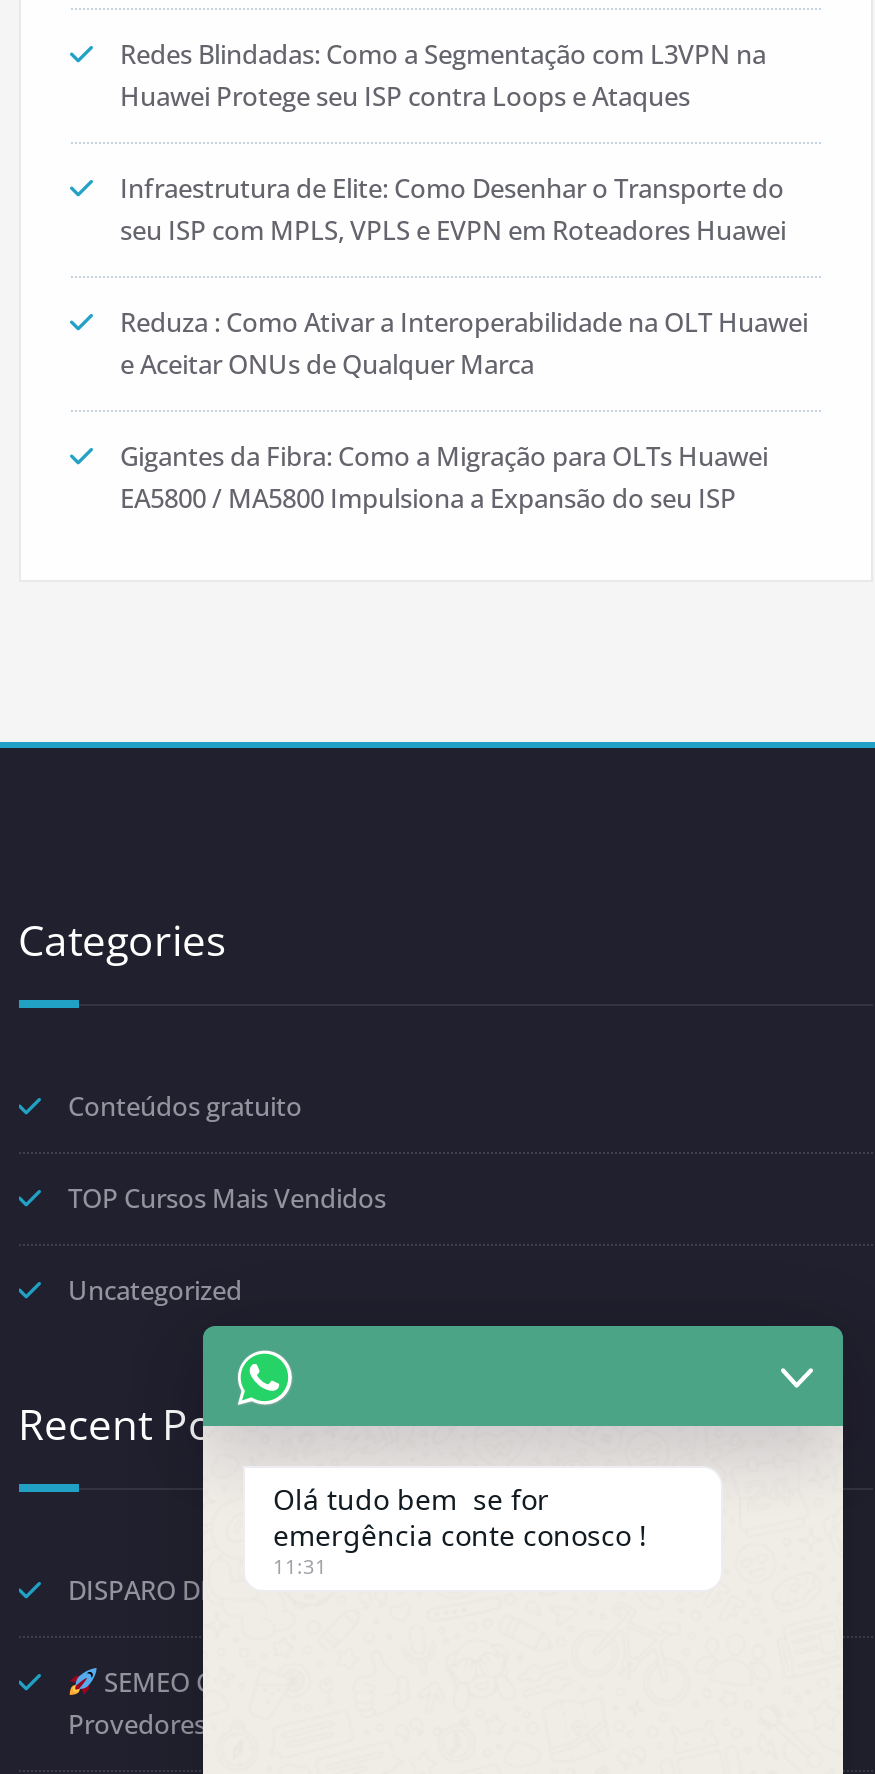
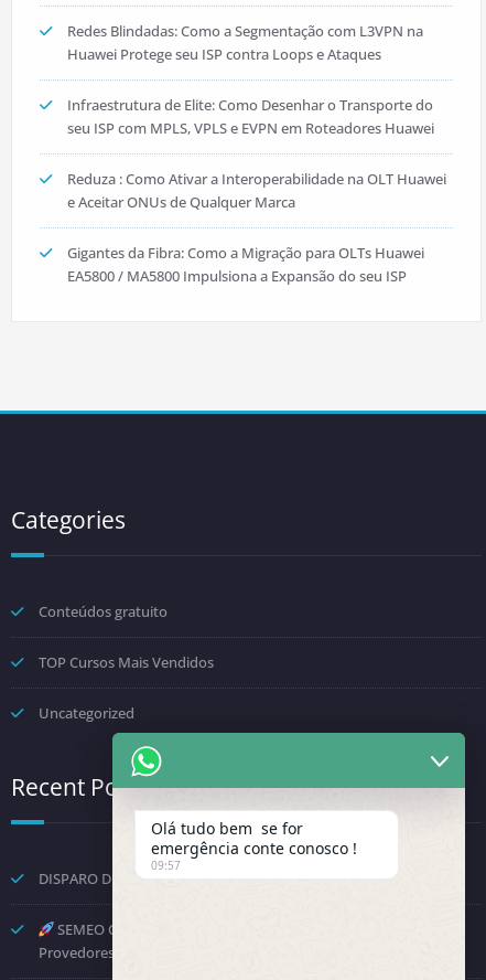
[273,1552,327,1580] 11:31 -> [151,857,181,873] 09:57

